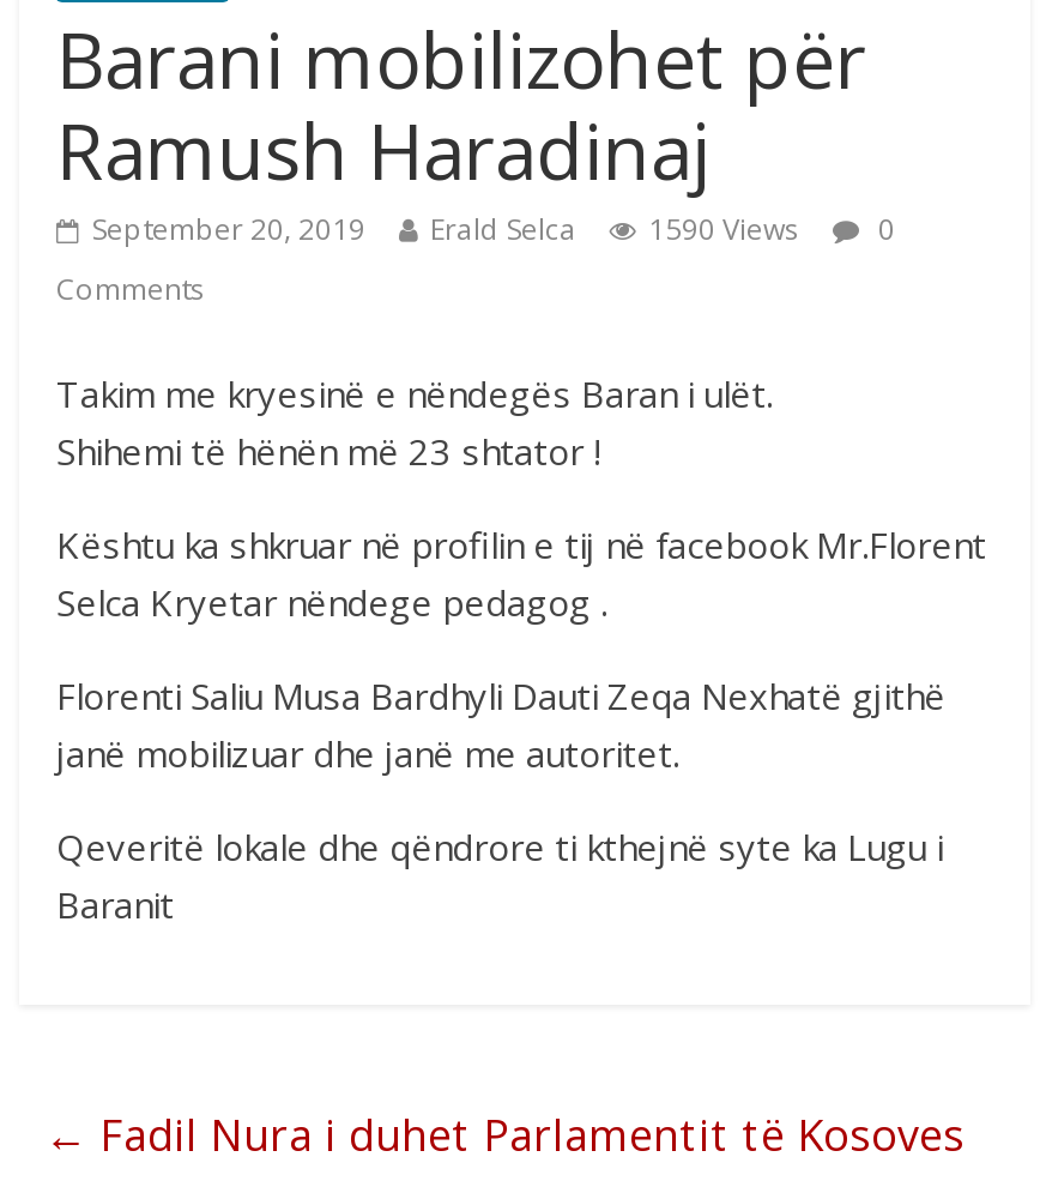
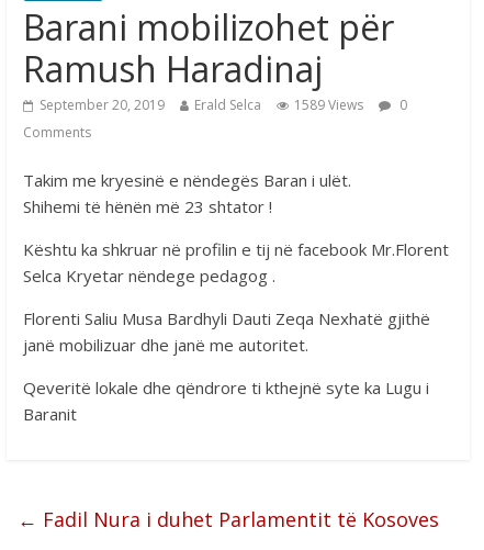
[92,209,895,250] September 20, 2019 Erald Selca 1590 Views 0 -> [40,96,408,115] September 20, 2019 Erald Selca 1589 Views 0

